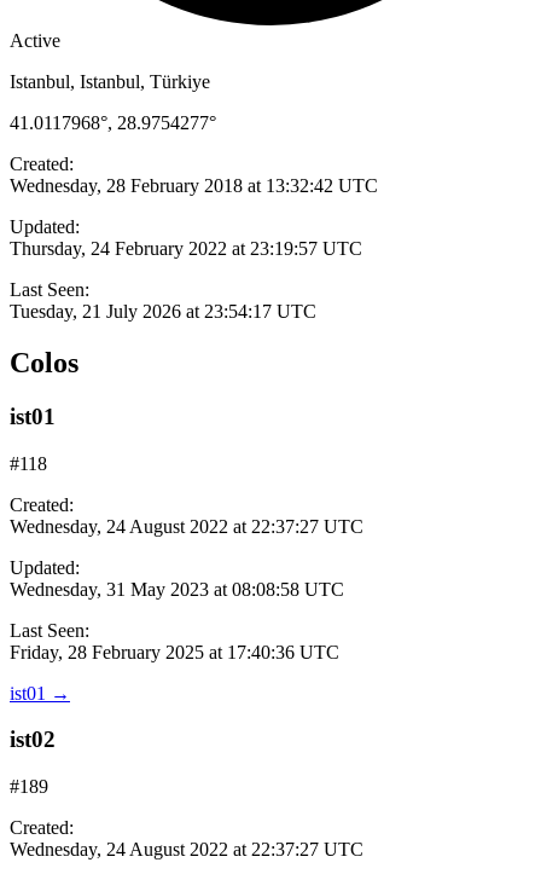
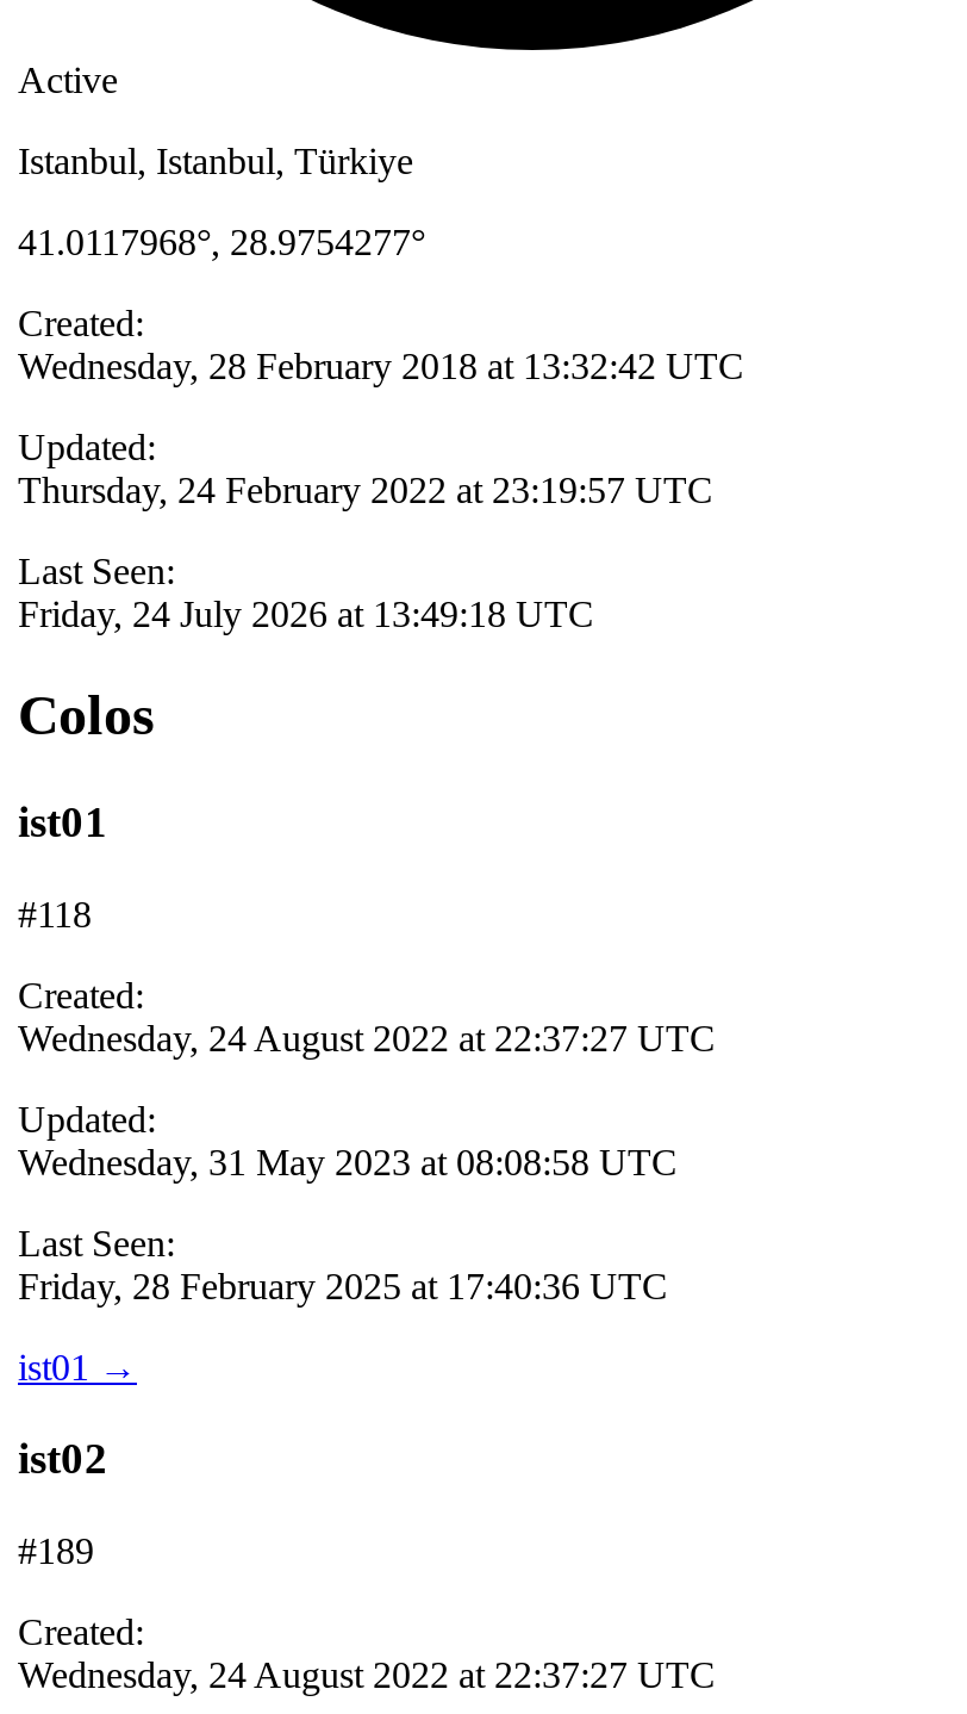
[10,301,316,322] Tuesday, 21 July 2026 at 23:54:17 UTC -> [18,594,594,634] Friday, 24 July 2026 at 13:49:18 UTC

